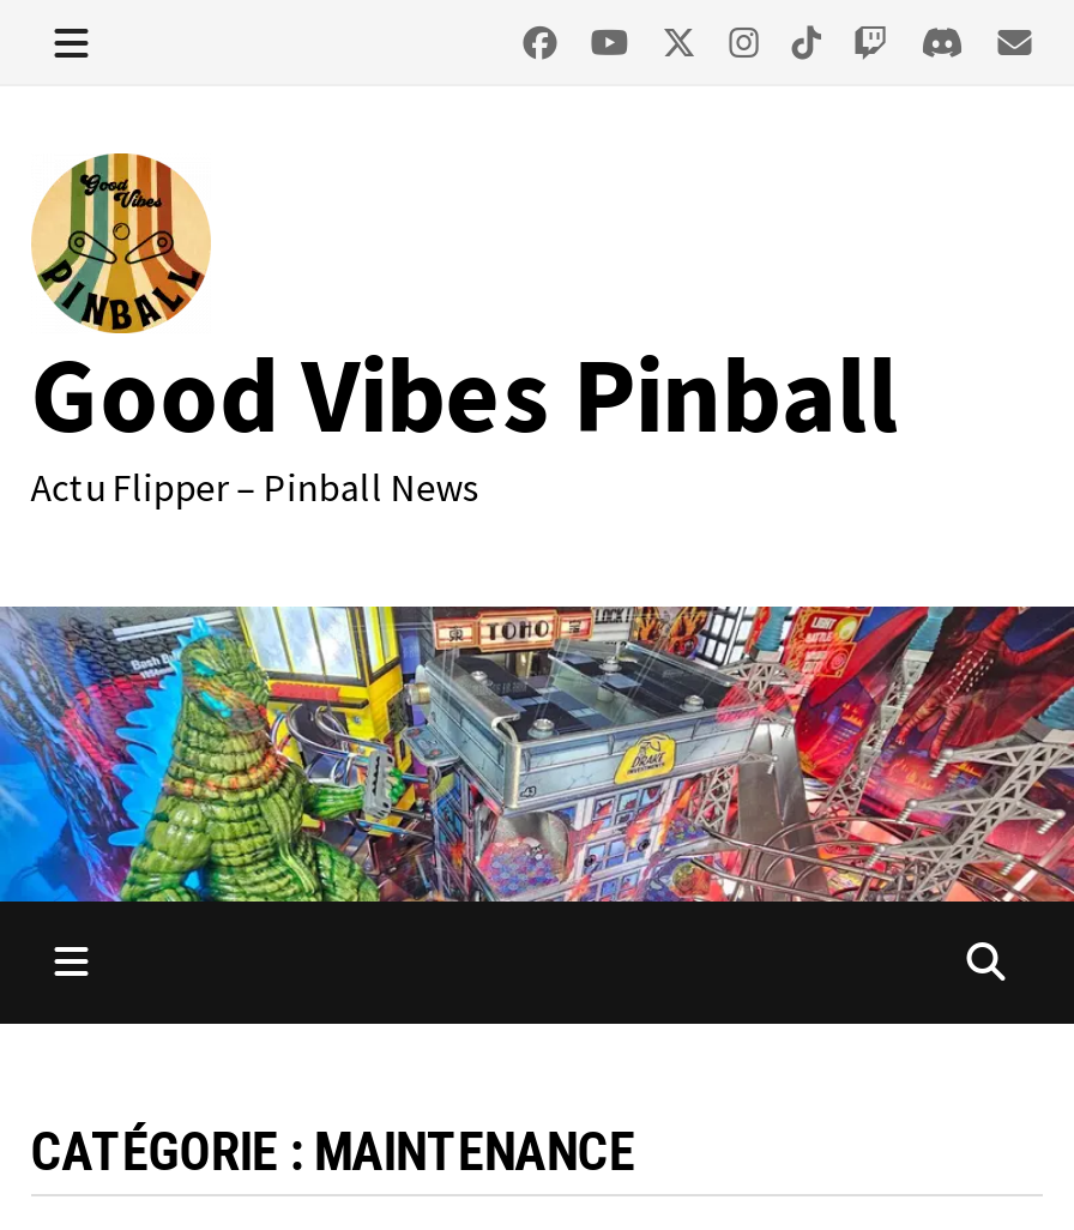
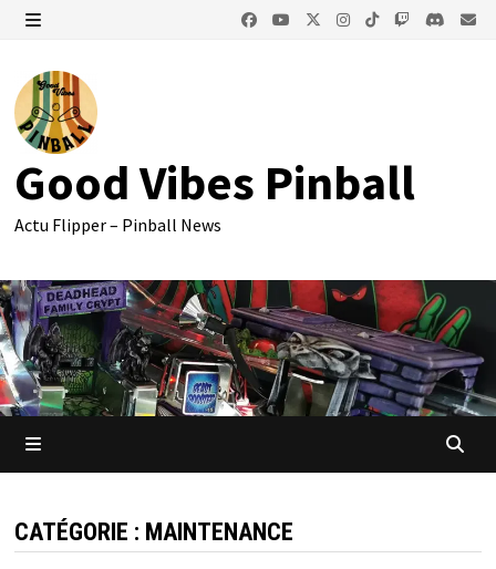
[7,604,1067,904] [image] -> [3,279,493,417] [image]

